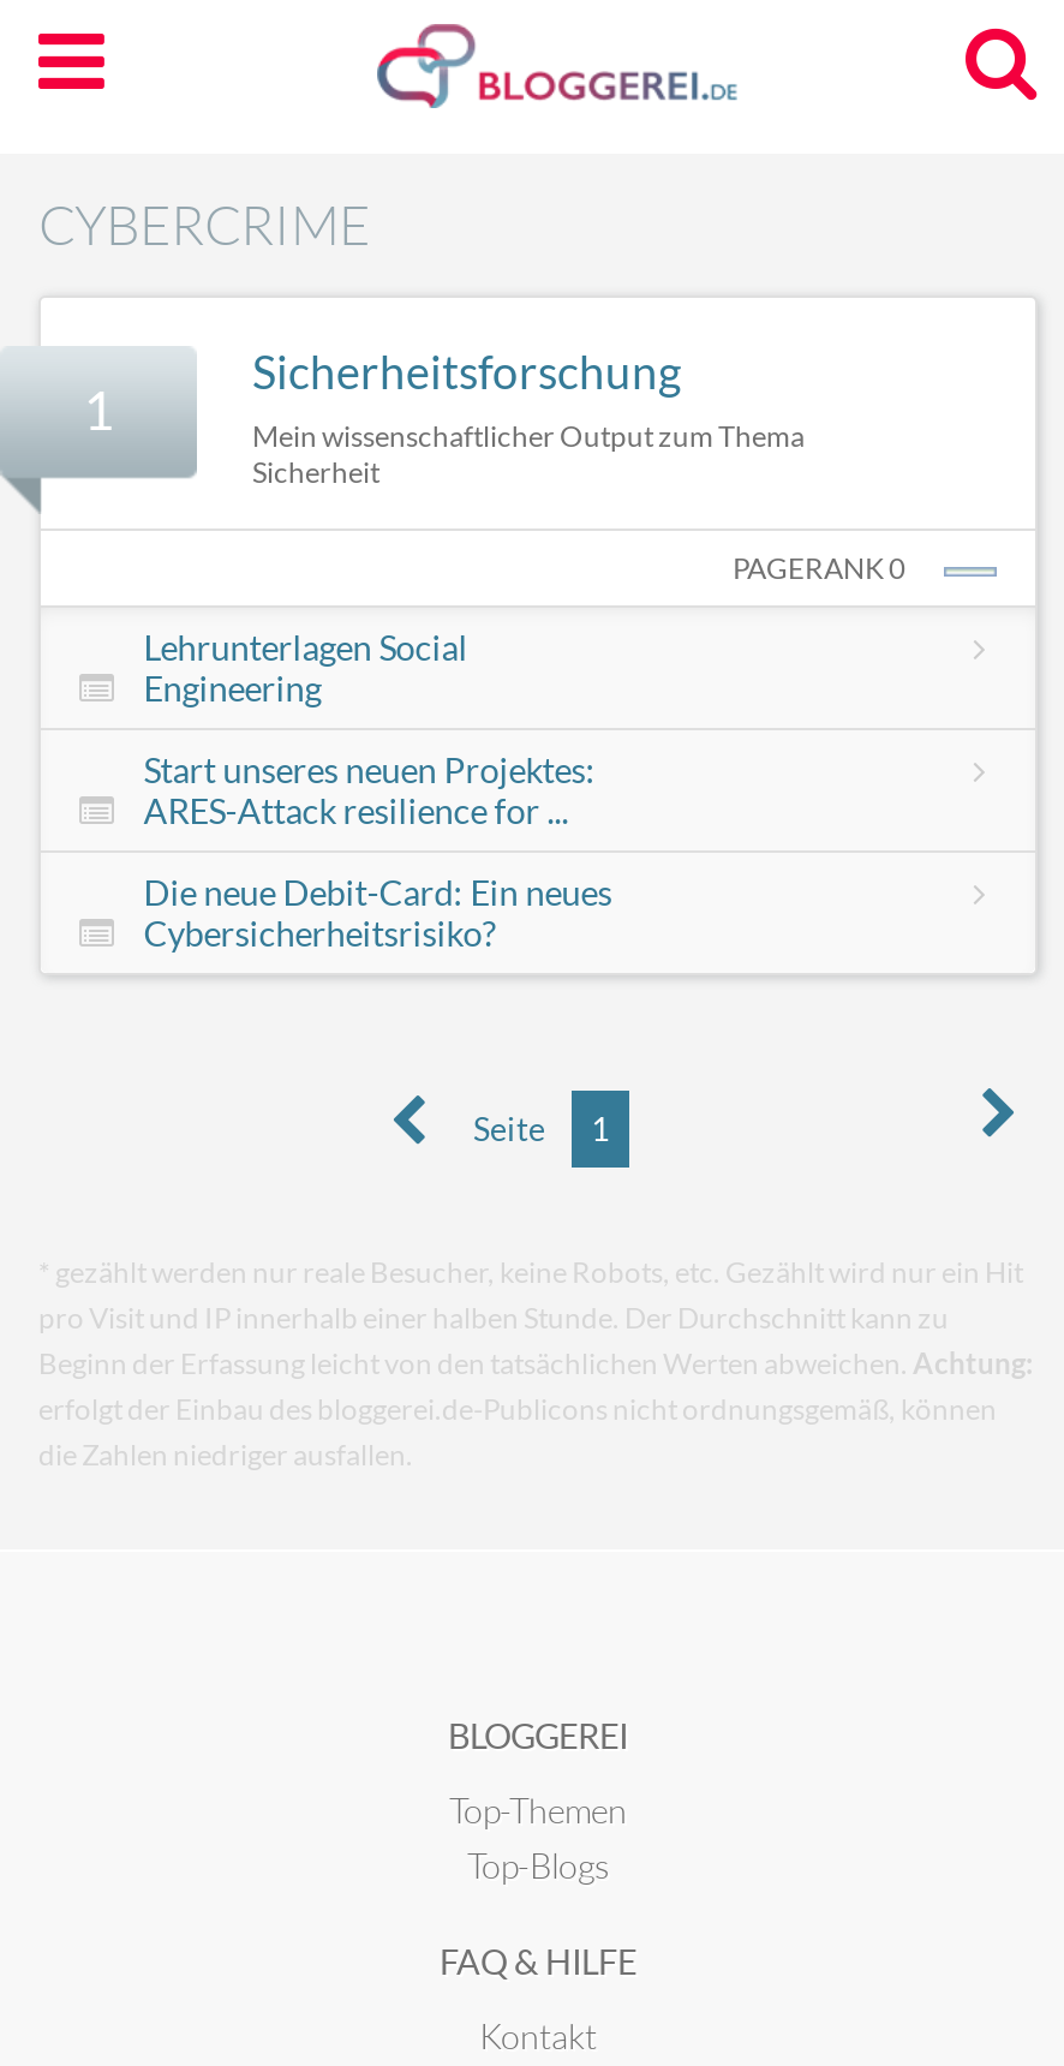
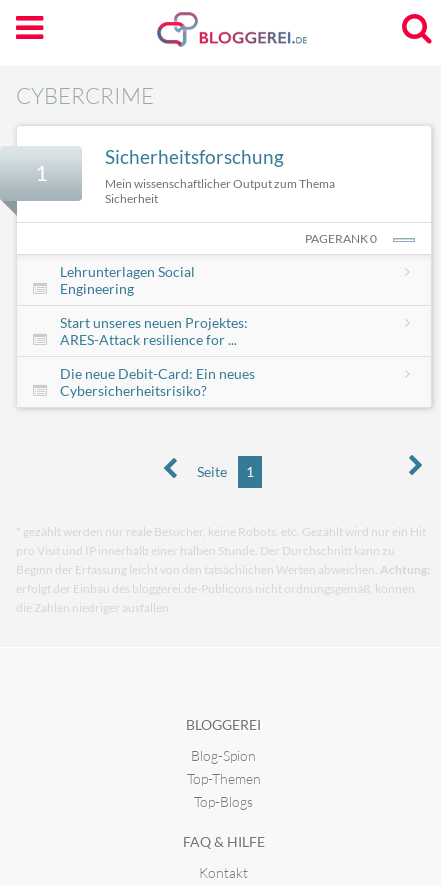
none -> [191,747,256,764] Blog-Spion

